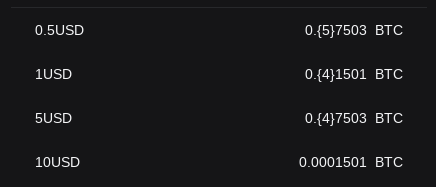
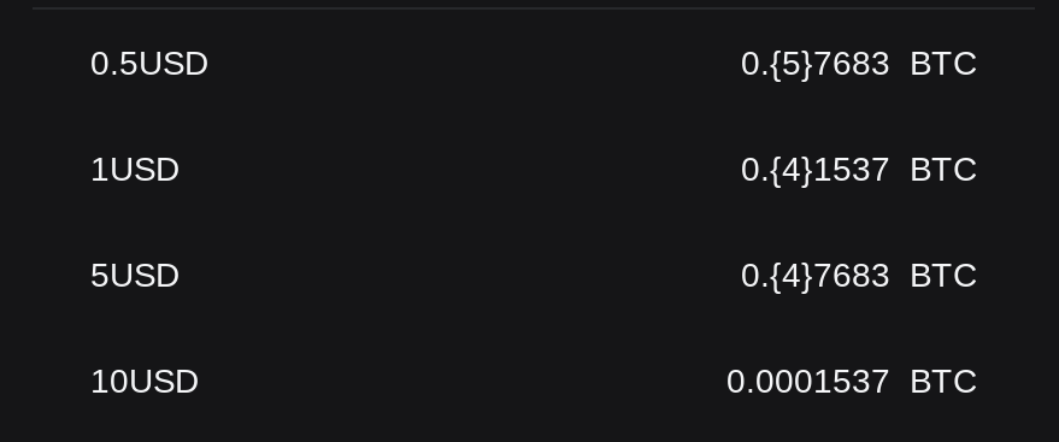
[305,22,403,38] 0.{5}7503 BTC -> [741,43,977,82] 0.{5}7683 BTC
[305,66,403,82] 0.{4}1501 BTC -> [741,149,977,188] 0.{4}1537 BTC
[305,110,403,126] 0.{4}7503 BTC -> [741,255,977,294] 0.{4}7683 BTC
[299,154,403,170] 0.0001501 BTC -> [726,361,977,400] 0.0001537 BTC

